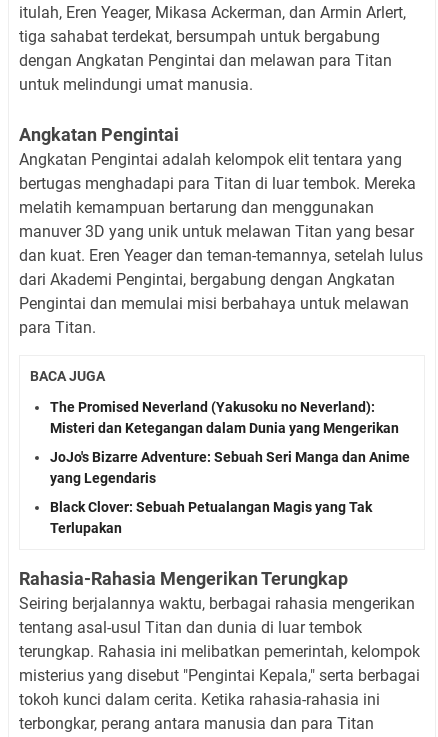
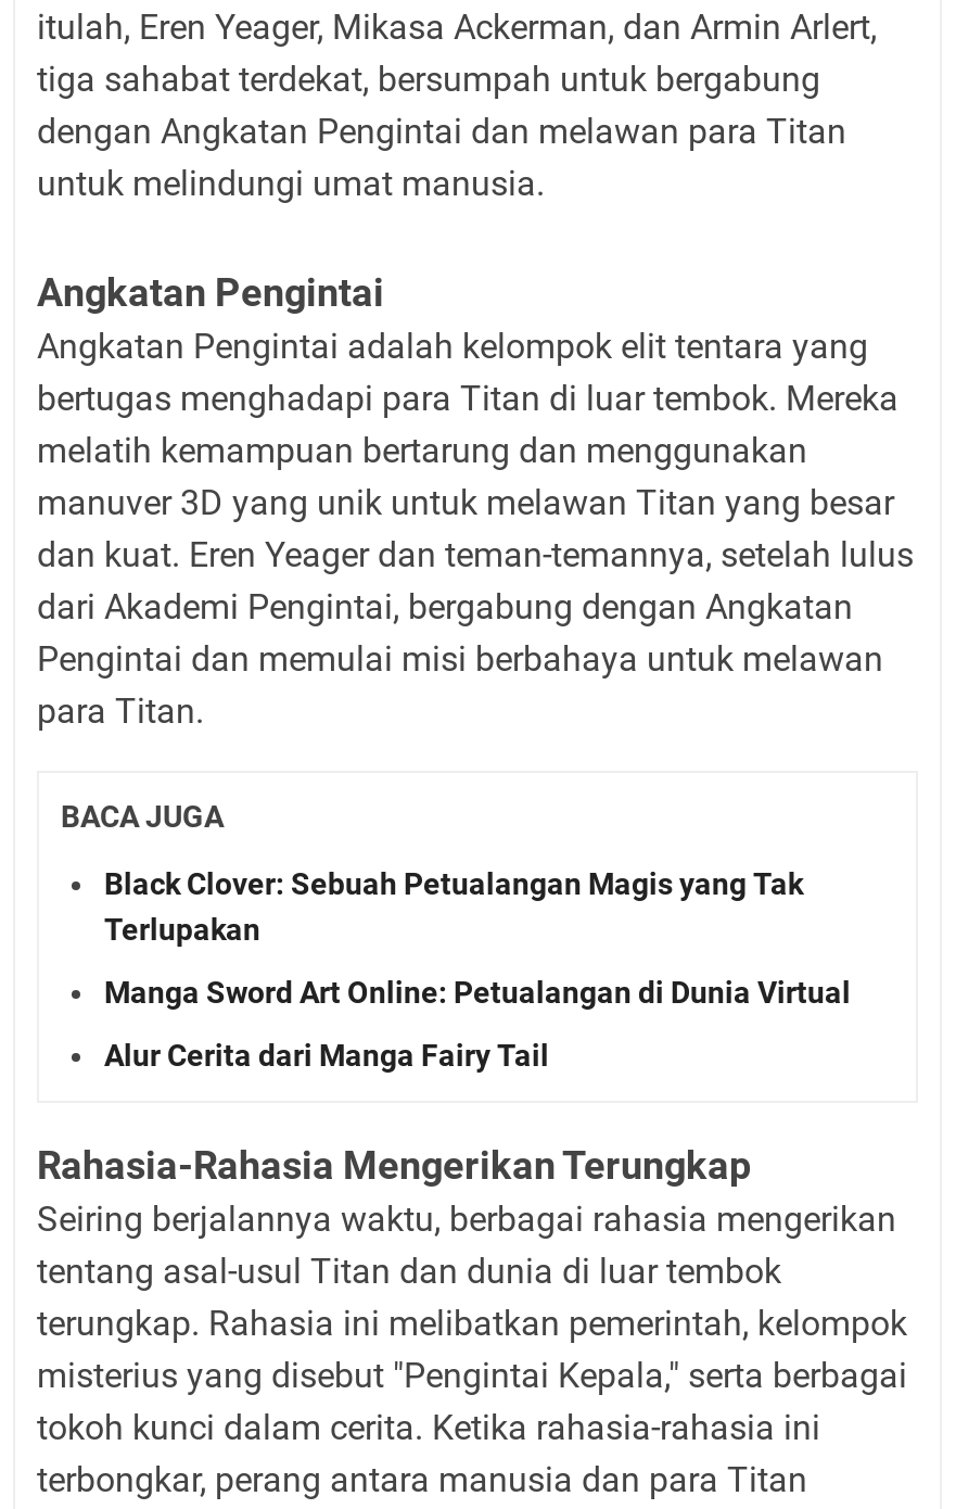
[50,399,410,486] The Promised Neverland (Yakusoku no Neverland): | Misteri dan Ketegangan dalam Dunia yang Mengerikan | JoJo's Bizarre Adventure: Sebuah Seri Manga dan Anime | yang Legendaris -> none
moved [50,499,372,536] -> [104,866,803,946]: Black Clover: Sebuah Petualangan Magis yang Tak | Terlupakan
none -> [104,974,851,1072] Manga Sword Art Online: Petualangan di Dunia Virtual | Alur Cerita dari Manga Fairy Tail

